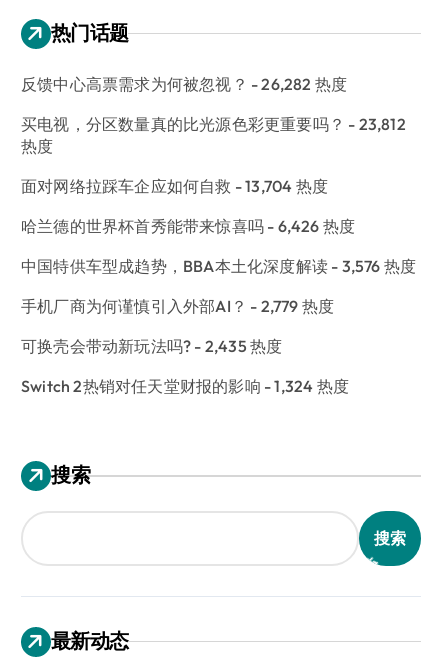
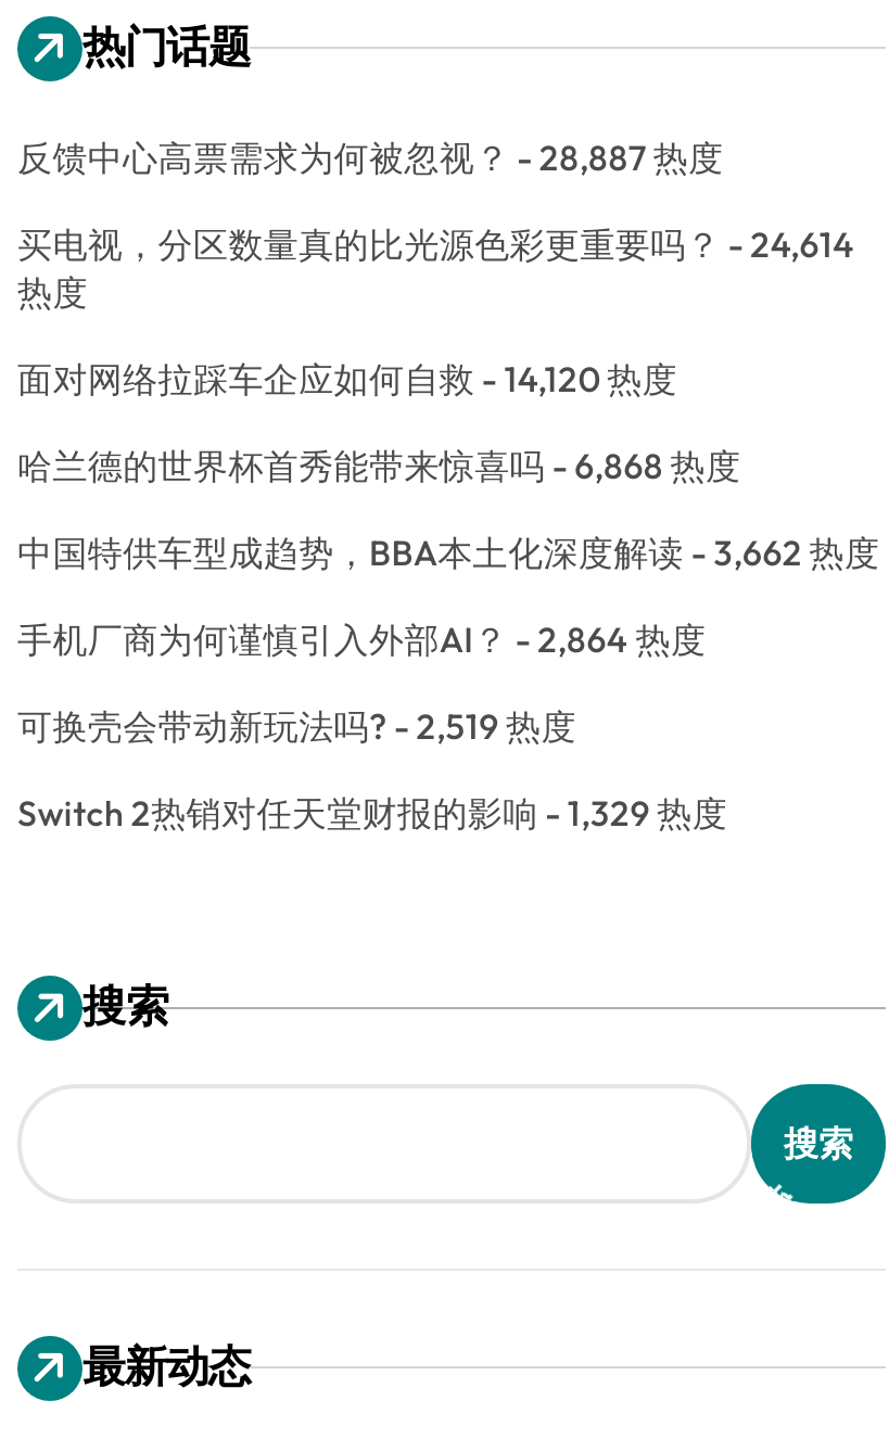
[21,74,347,94] 反馈中心高票需求为何被忽视？- 26,282 热度 -> [17,135,723,179] 反馈中心高票需求为何被忽视？- 28,887 热度
[21,114,406,134] 买电视，分区数量真的比光源色彩更重要吗？- 23,812 -> [17,222,855,265] 买电视，分区数量真的比光源色彩更重要吗？- 24,614
[21,176,328,196] 面对网络拉踩车企应如何自救- 13,704 热度 -> [17,357,677,400] 面对网络拉踩车企应如何自救- 14,120 热度
[21,216,355,236] 哈兰德的世界杯首秀能带来惊喜吗- 6,426 热度 -> [17,443,741,487] 哈兰德的世界杯首秀能带来惊喜吗- 6,868 热度
[21,256,416,276] 中国特供车型成趋势，BBA本土化深度解读- 3,576 热度 -> [17,530,880,574] 中国特供车型成趋势，BBA本土化深度解读- 3,662 热度
[21,296,334,316] 手机厂商为何谨慎引入外部AI？- 2,779 热度 -> [17,617,706,660] 手机厂商为何谨慎引入外部AI？- 2,864 热度
[21,336,282,356] 可换壳会带动新玩法吗? - 2,435 热度 -> [17,704,576,747] 可换壳会带动新玩法吗? - 2,519 热度
[21,376,349,396] Switch 2热销对任天堂财报的影响- 1,324 热度 -> [17,791,727,834] Switch 2热销对任天堂财报的影响- 1,329 热度

